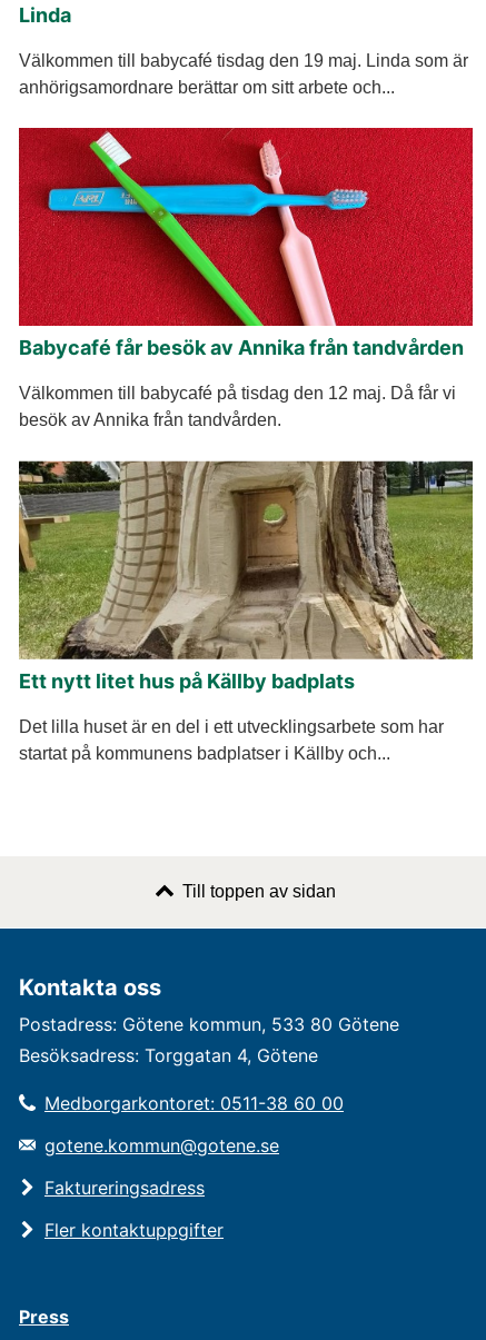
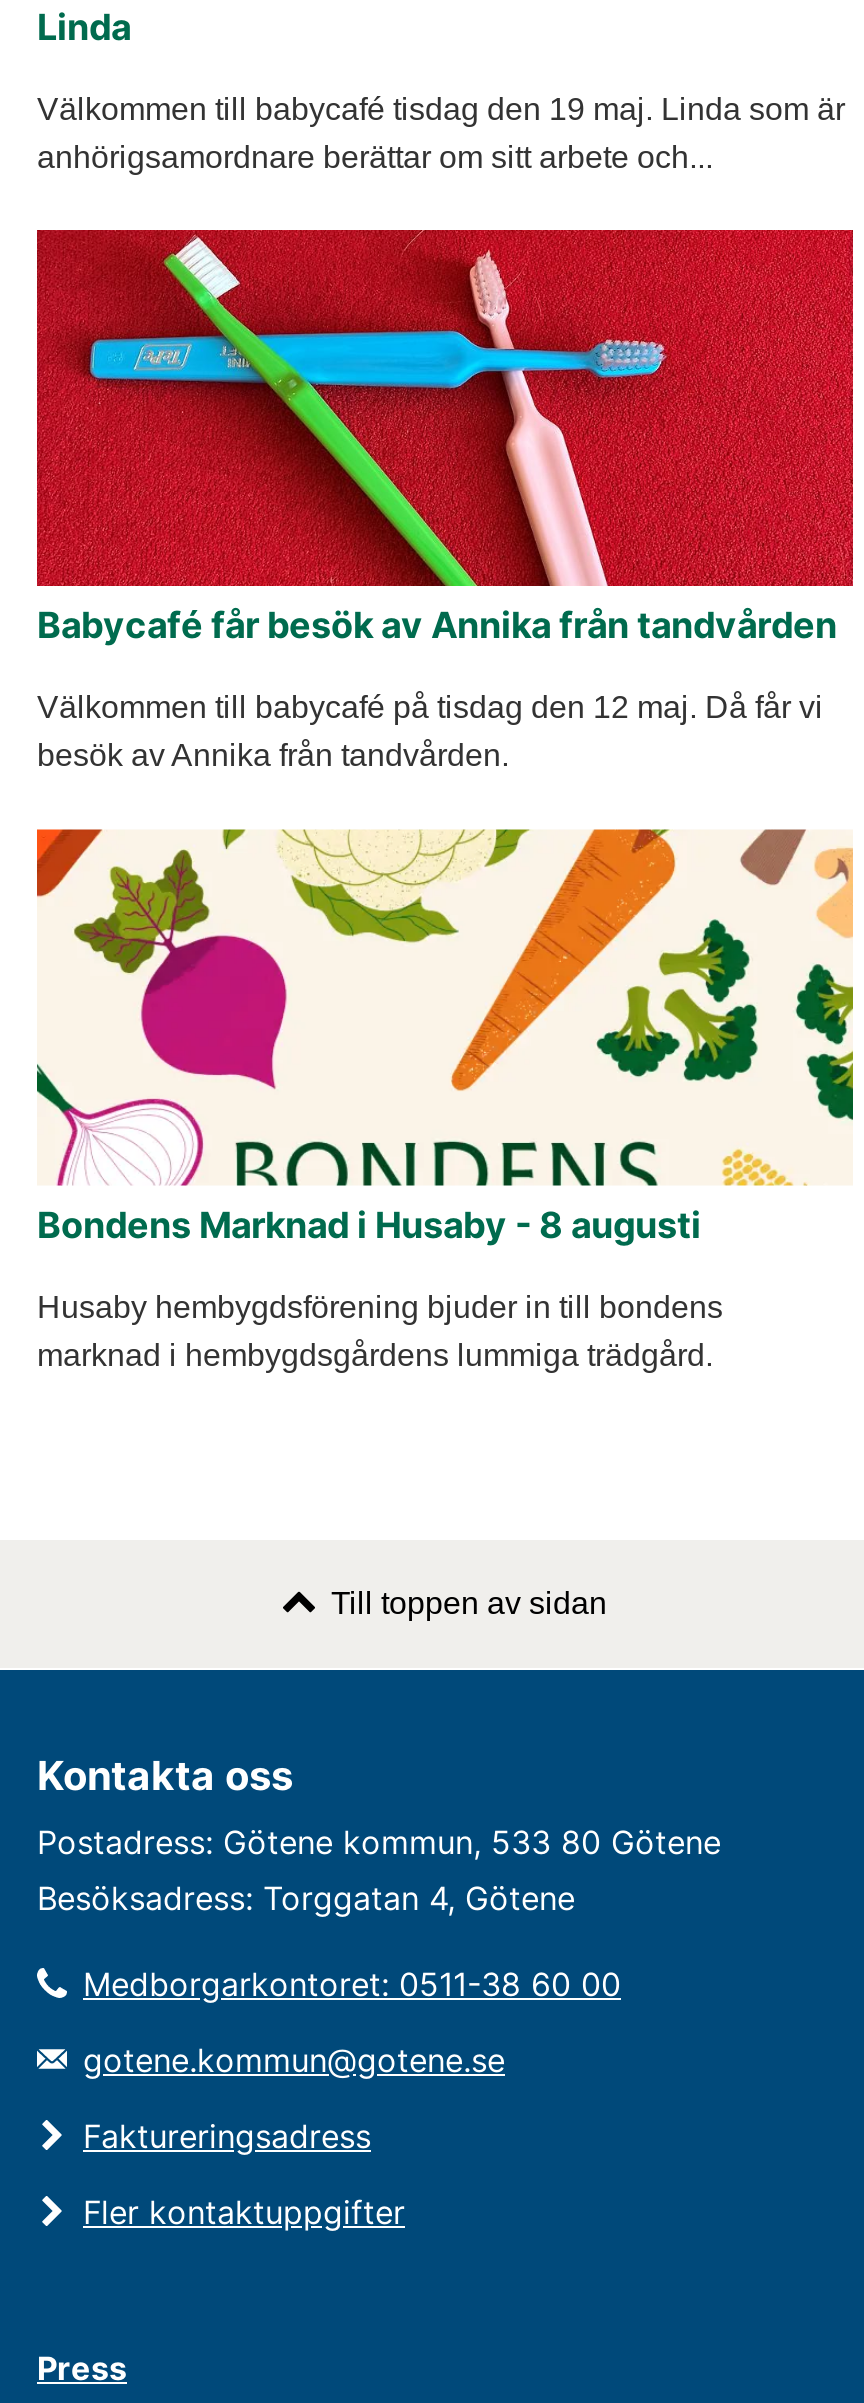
[18,460,474,693] [image] | Ett nytt litet hus på Källby badplats -> [35,828,855,1246] [image] | Bondens Marknad i Husaby - 8 augusti
[19,717,444,763] Det lilla huset är en del i ett utvecklingsarbete som har | startat på kommunens badplatser i Källby och... -> [37,1290,723,1372] Husaby hembygdsförening bjuder in till bondens | marknad i hembygdsgårdens lummiga trädgård.

